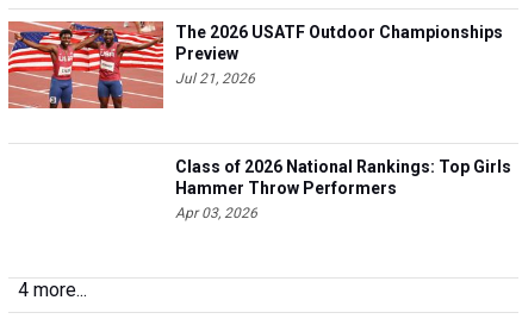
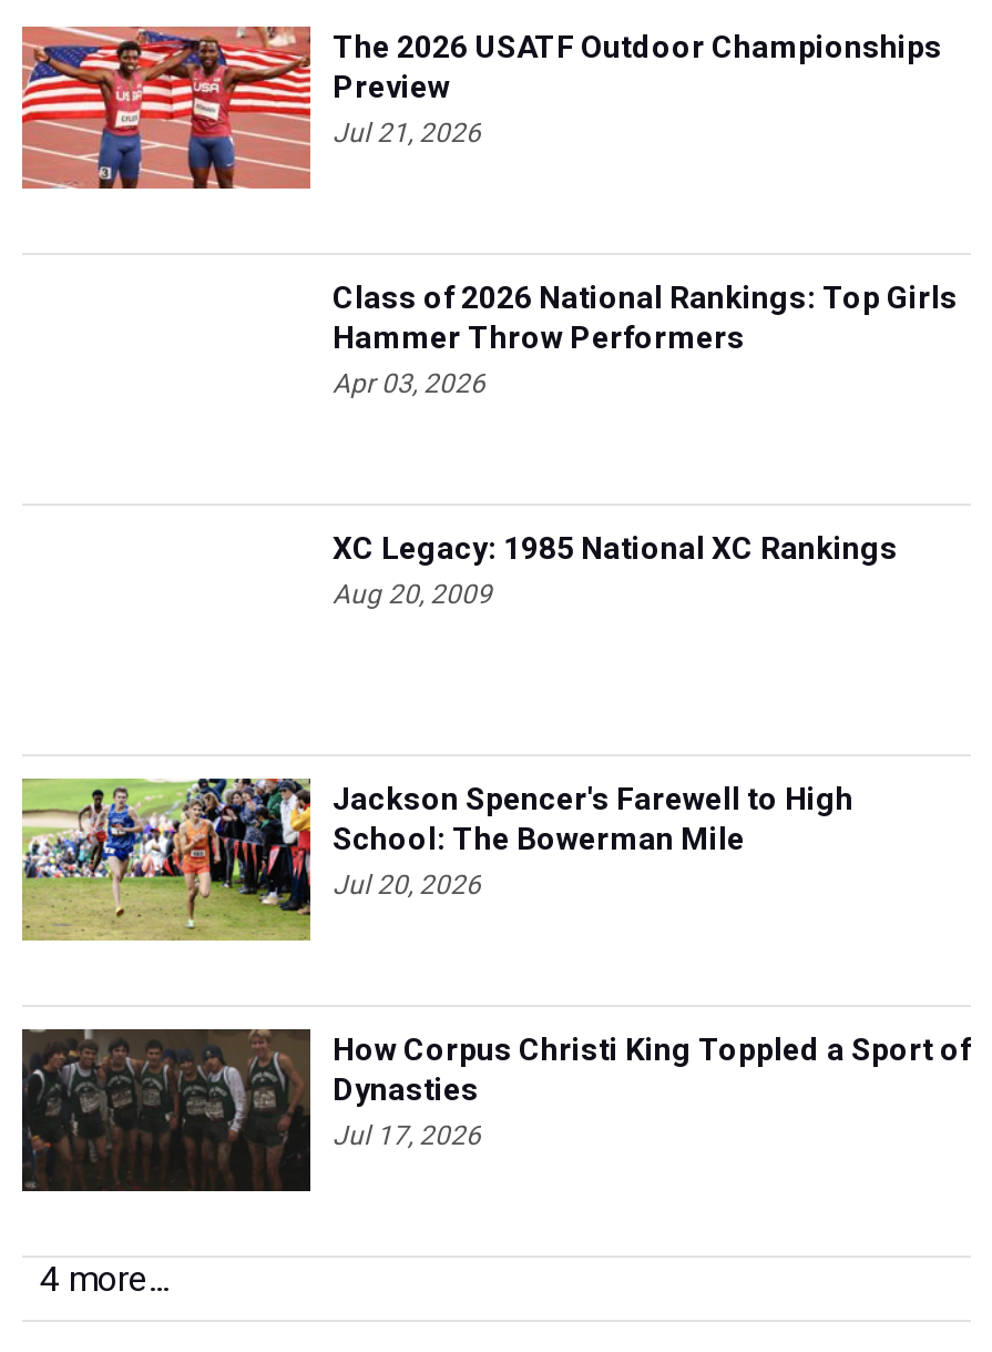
none -> [20,1027,971,1193] [image] | How Corpus Christi King Toppled a Sport of | Dynasties | Jul 17, 2026
none -> [22,776,853,943] [image] | Jackson Spencer's Farewell to High | School: The Bowerman Mile | Jul 20, 2026
none -> [333,530,898,610] XC Legacy: 1985 National XC Rankings | Aug 20, 2009

